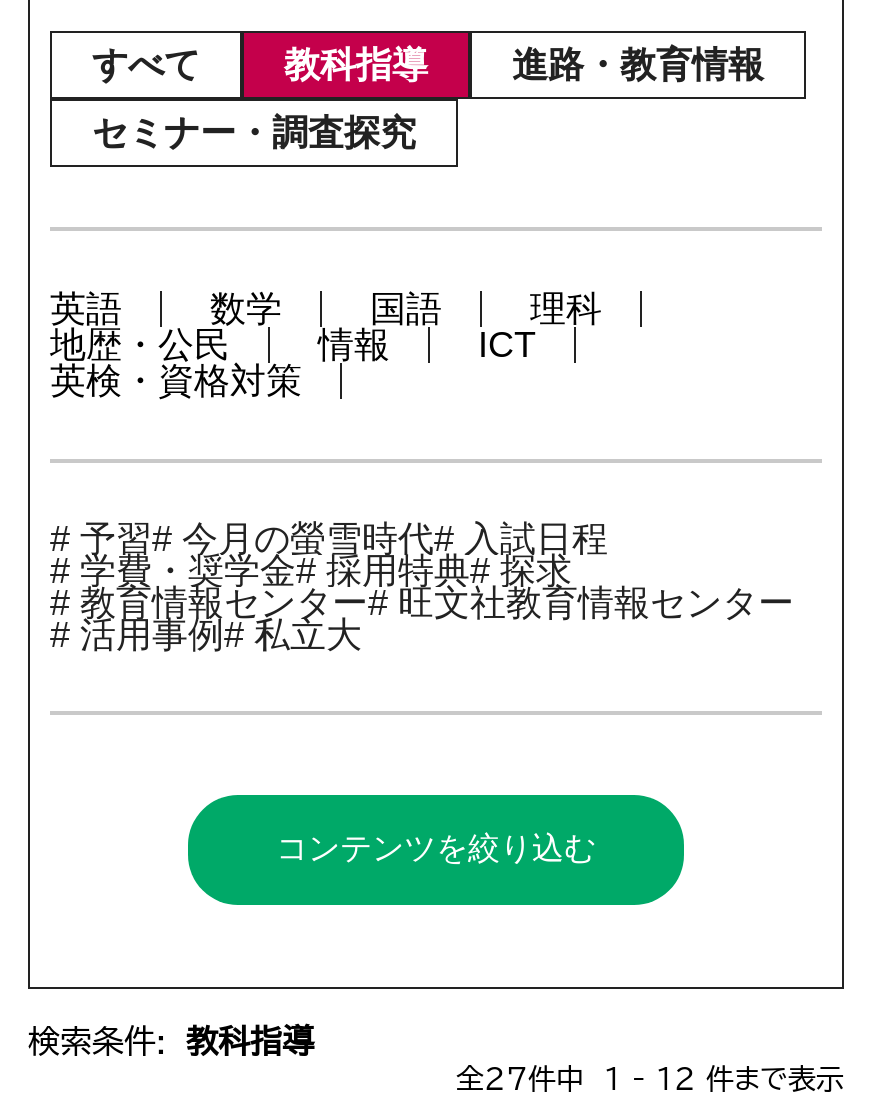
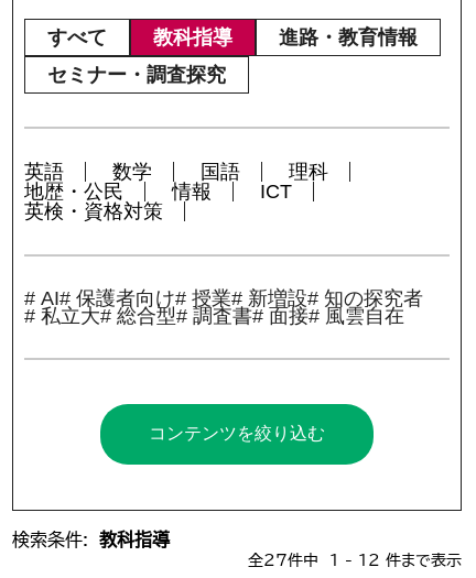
[50,519,794,655] # 予習# 今月の螢雪時代# 入試日程 | # 学費・奨学金# 採用特典# 探求 | # 教育情報センター# 旺文社教育情報センター | # 活用事例# 私立大 -> [24,287,423,327] # AI# 保護者向け# 授業# 新増設# 知の探究者 | # 私立大# 総合型# 調査書# 面接# 風雲自在

